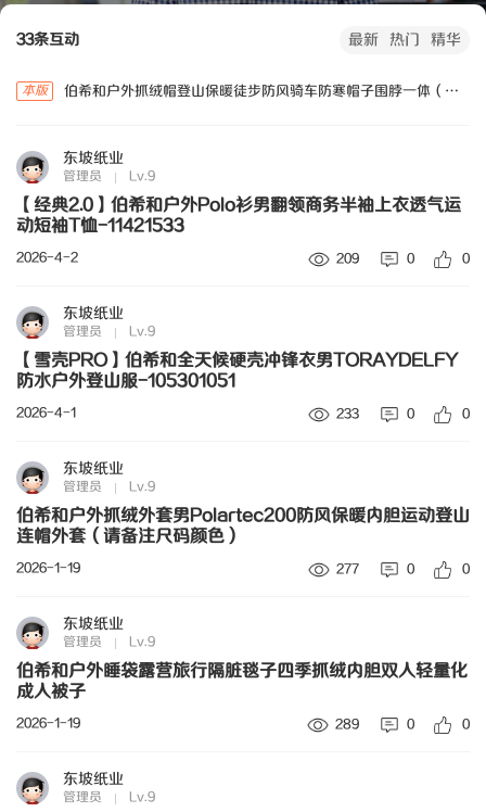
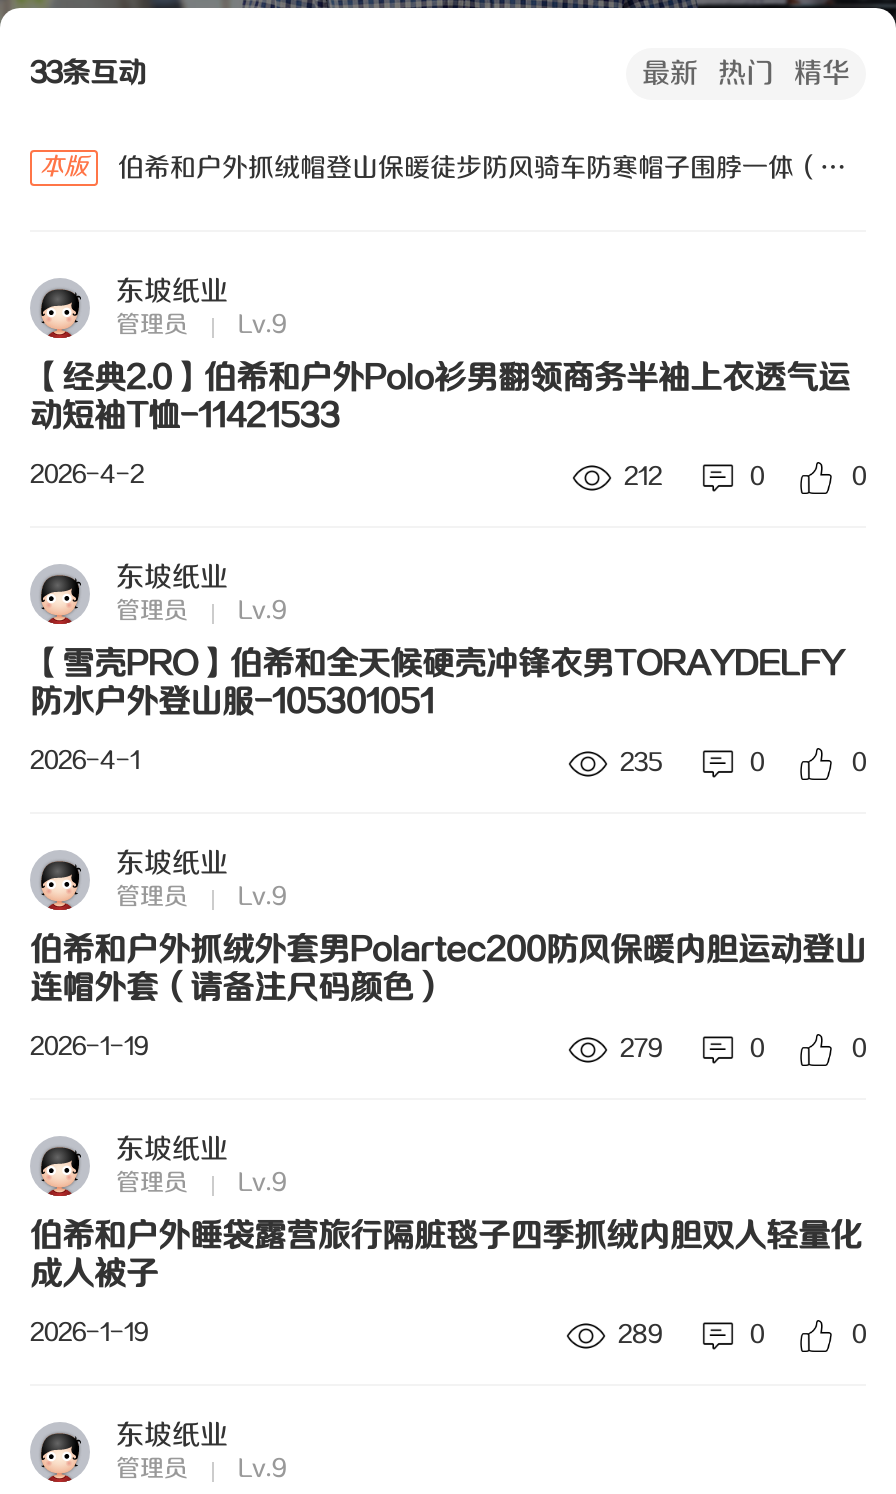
[336,252,359,266] 209 -> [624,464,662,490] 212
[336,407,359,421] 233 -> [620,750,662,776] 235
[336,562,359,576] 277 -> [620,1036,662,1062] 279

